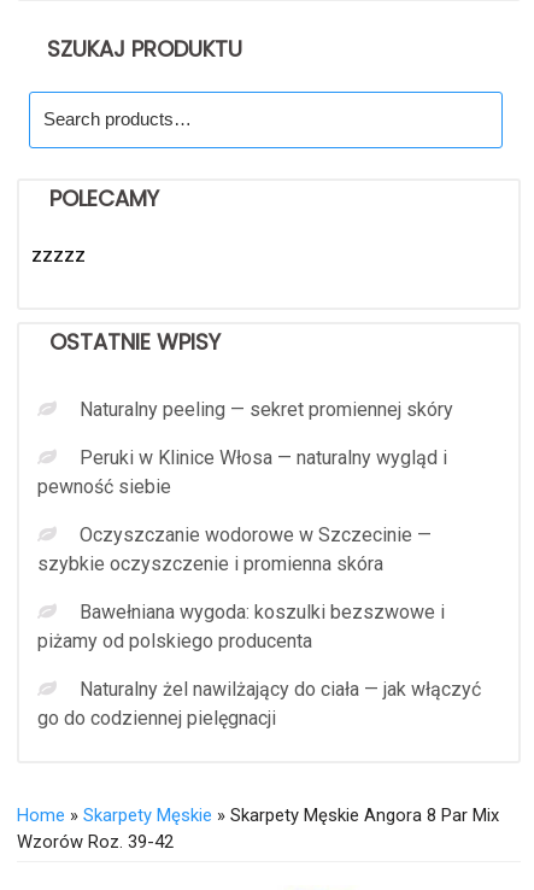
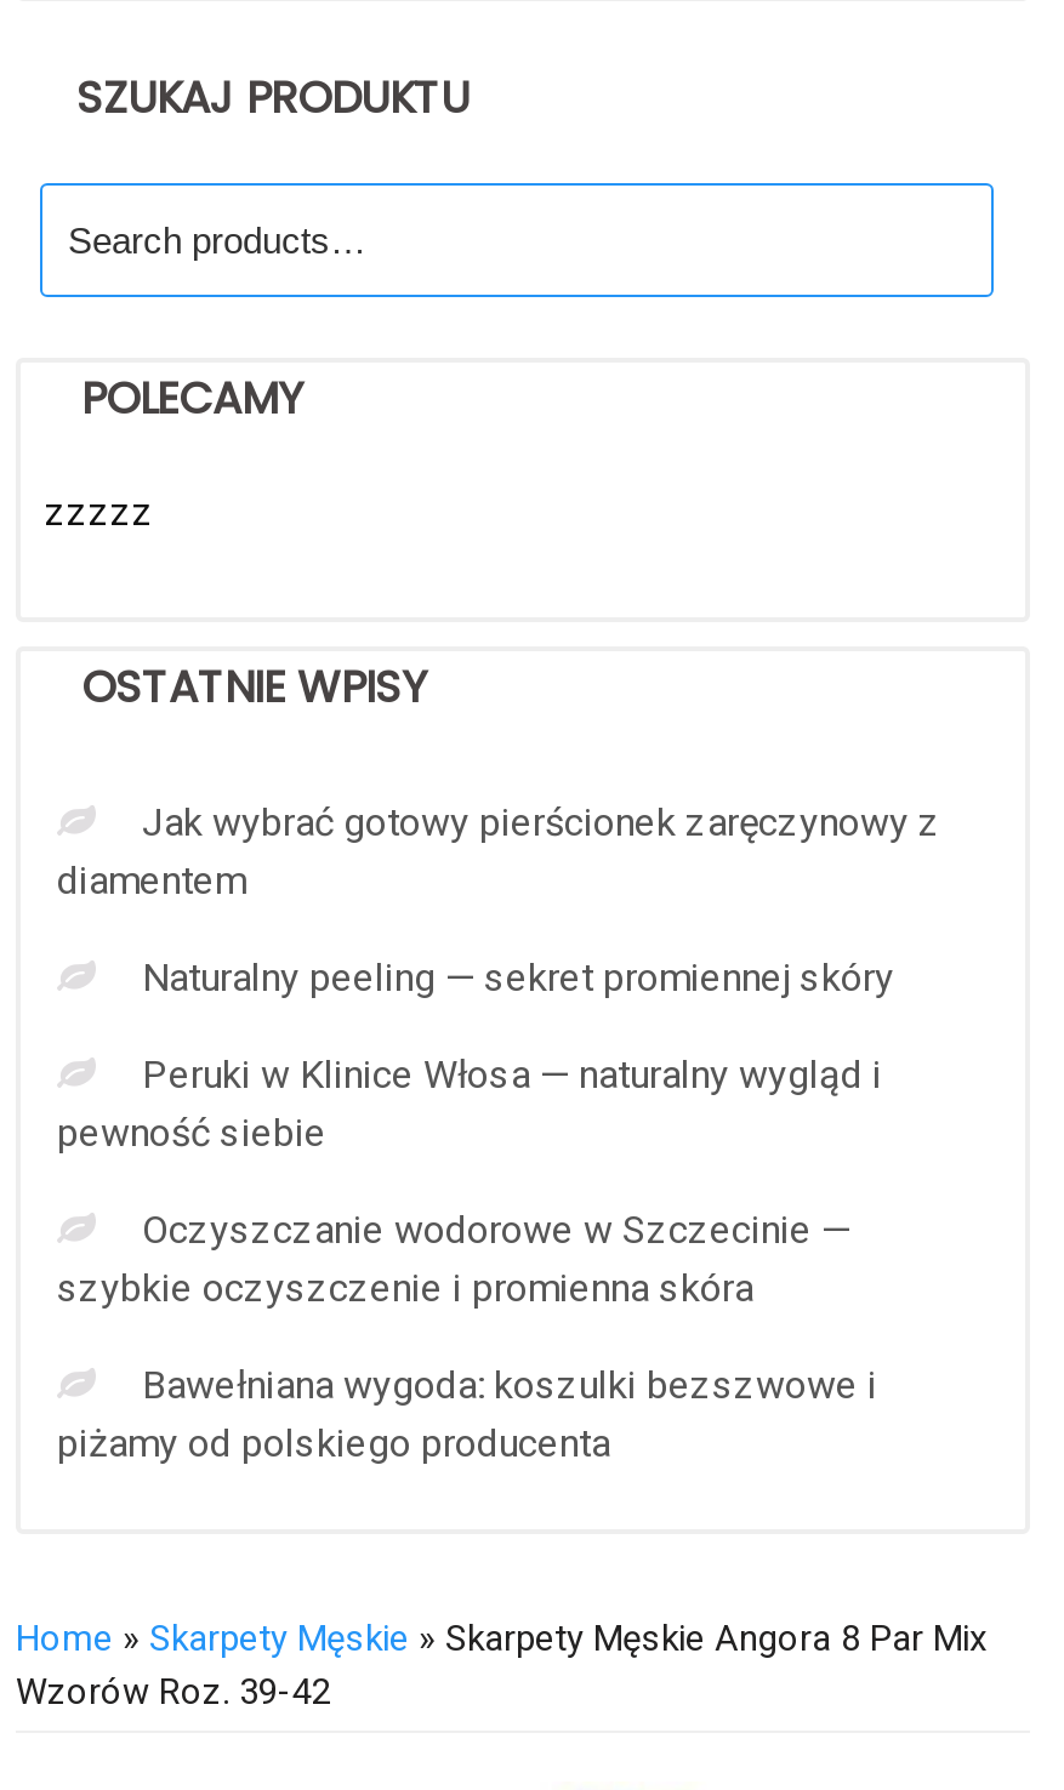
none -> [57,799,940,903] Jak wybrać gotowy pierścionek zaręczynowy z | diamentem
moved [37,397,453,652] -> [57,954,894,1466]: Naturalny peeling — sekret promiennej skóry | Peruki w Klinice Włosa — naturalny wygląd i | pewność siebie | Oczyszczanie wodorowe w Szczecinie — | szybkie oczyszczenie i promienna skóra | Bawełniana wygoda: koszulki bezszwowe i | piżamy od polskiego producenta
[37,677,481,729] Naturalny żel nawilżający do ciała — jak włączyć | go do codziennej pielęgnacji -> none

